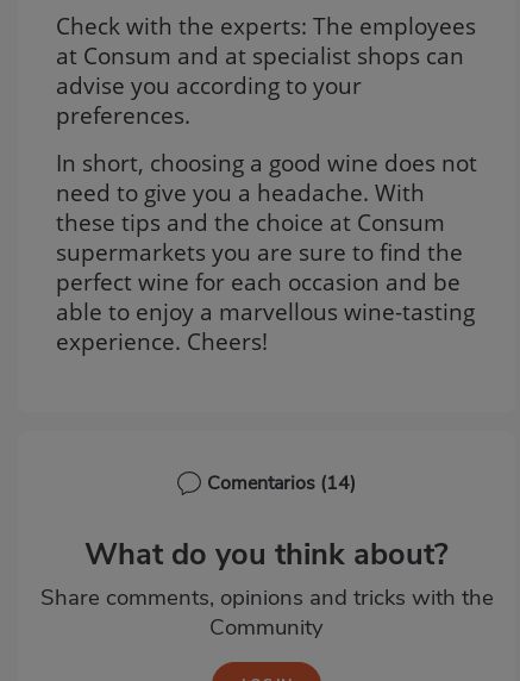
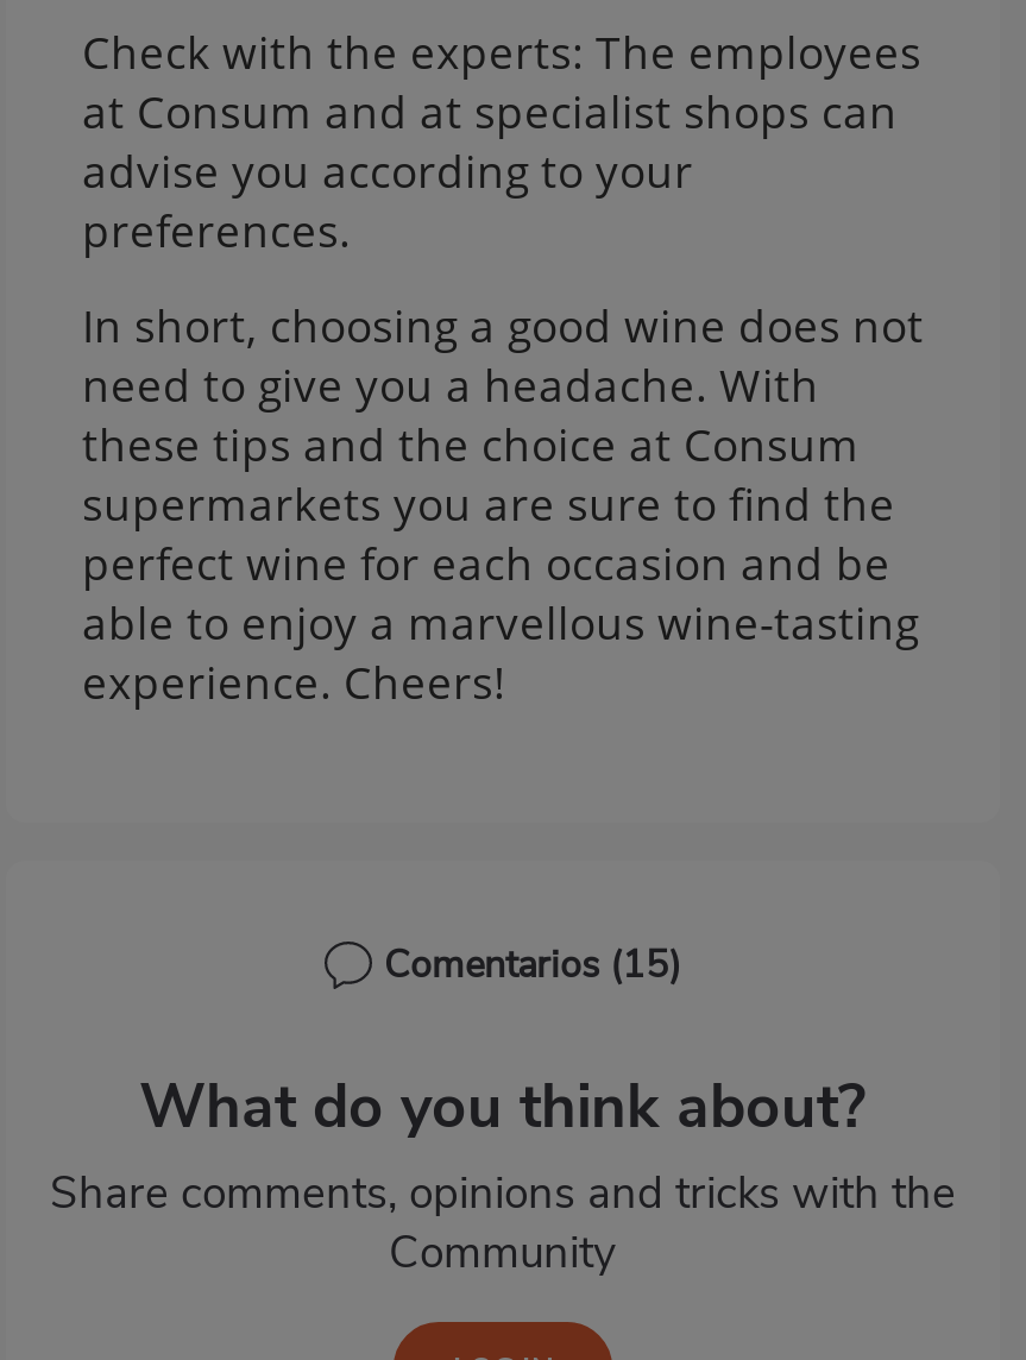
[207,470,356,496] Comentarios (14) -> [384,939,681,991] Comentarios (15)

